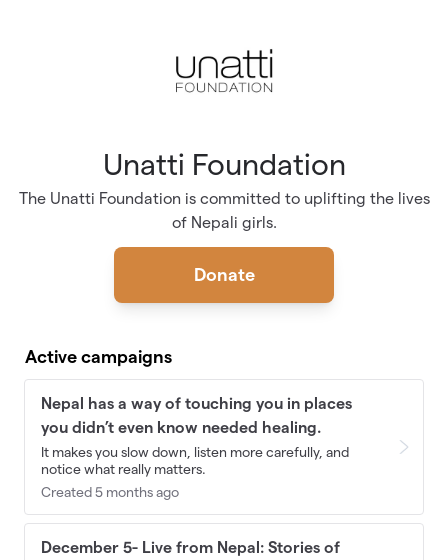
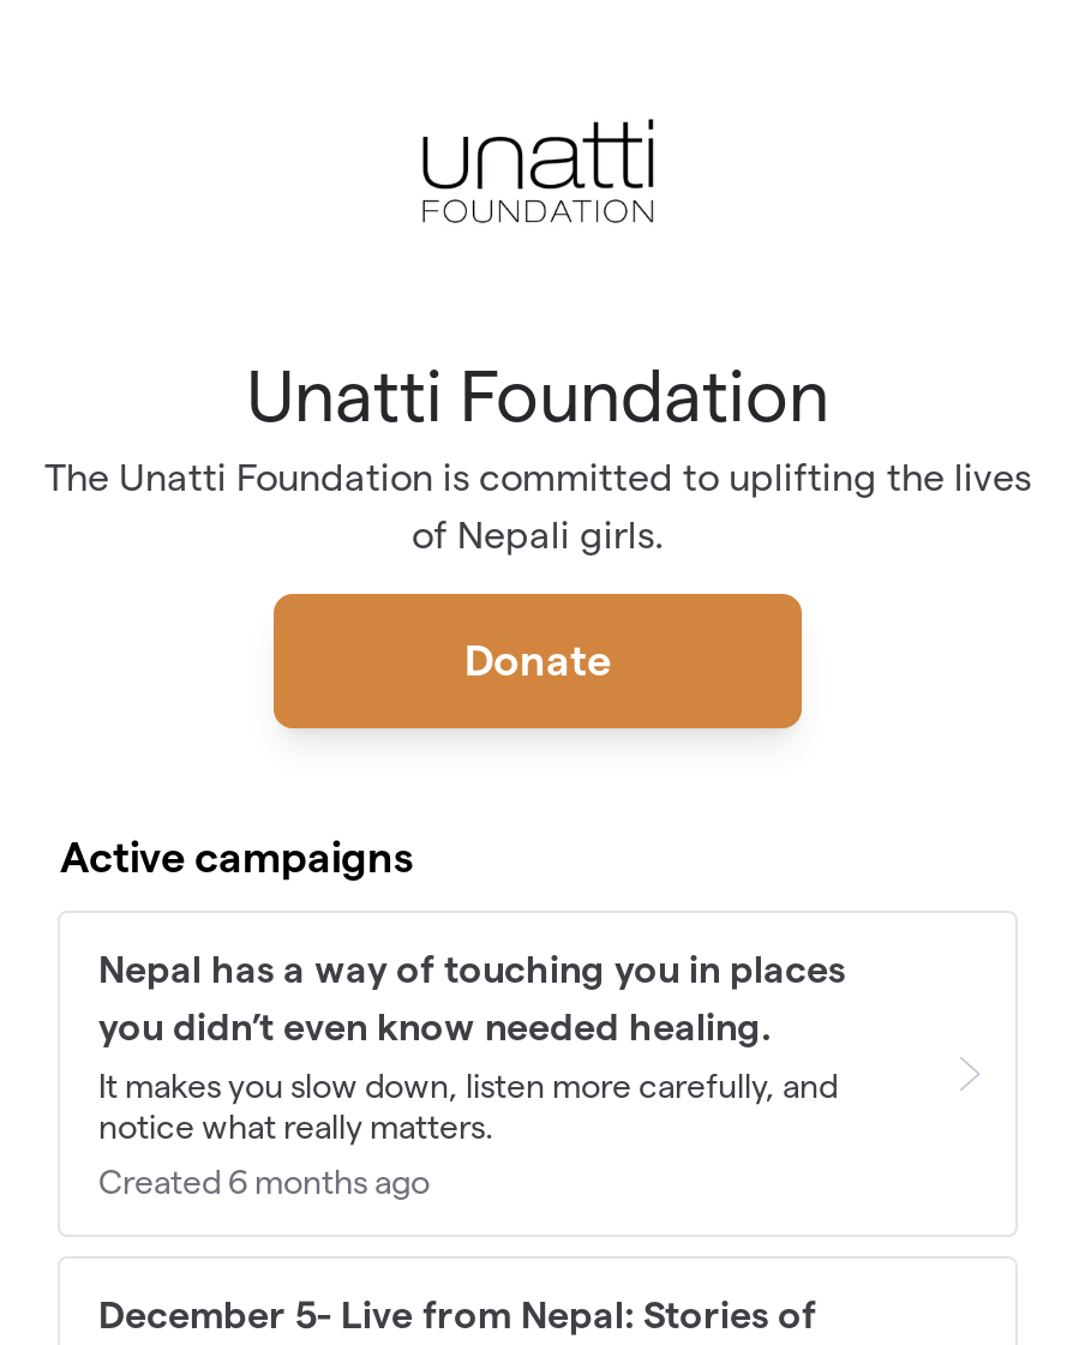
[41,484,179,500] Created 5 months ago -> [98,1162,430,1201] Created 6 months ago

